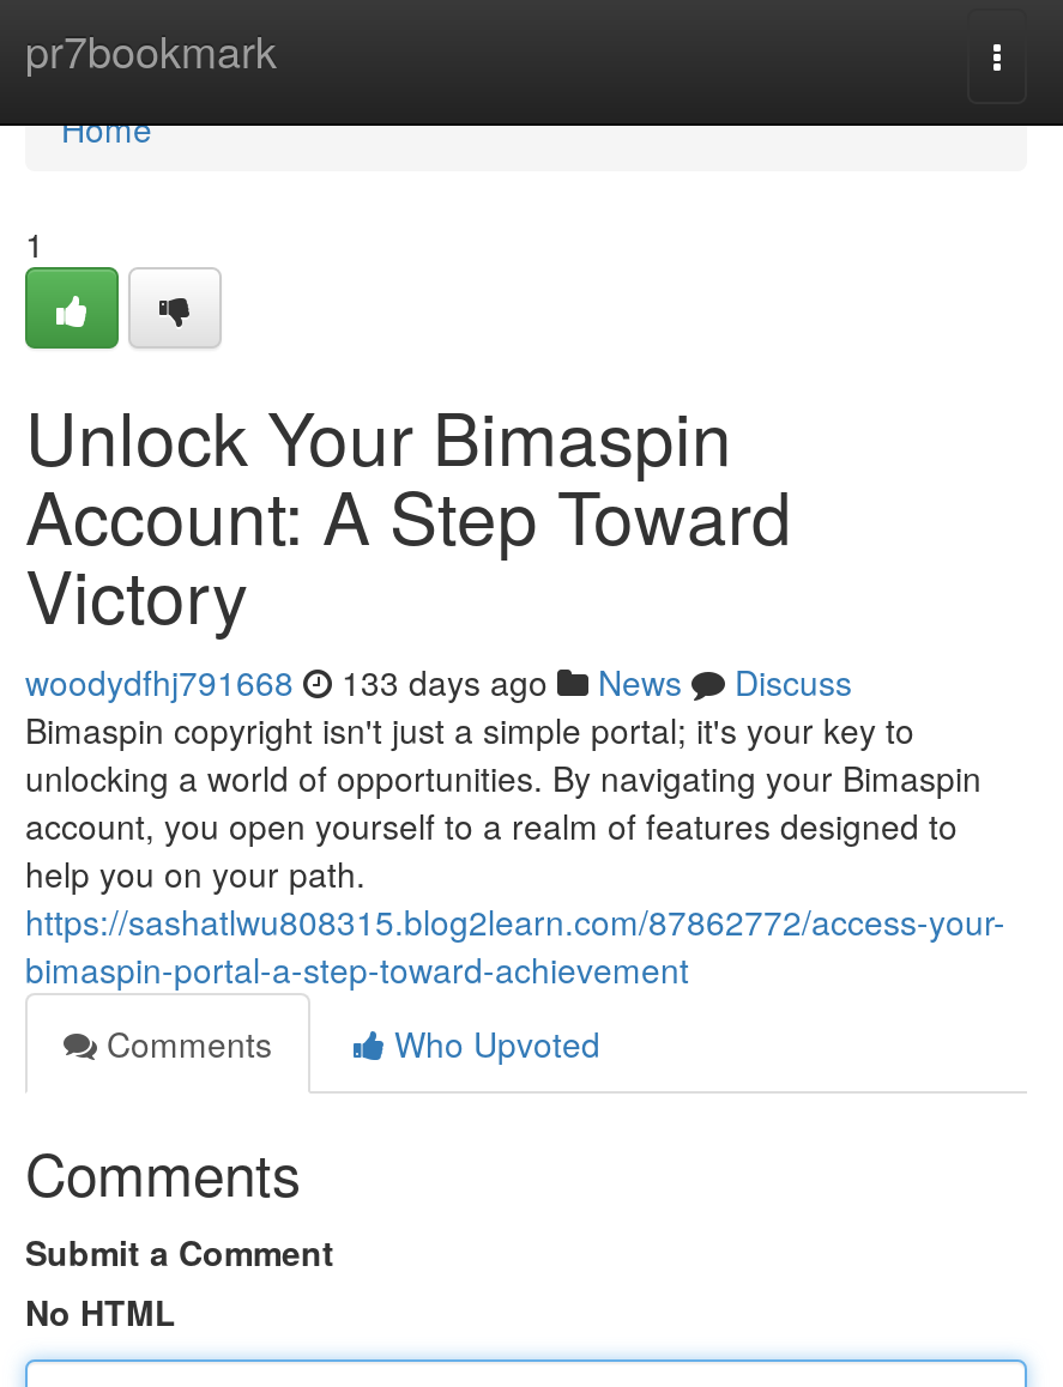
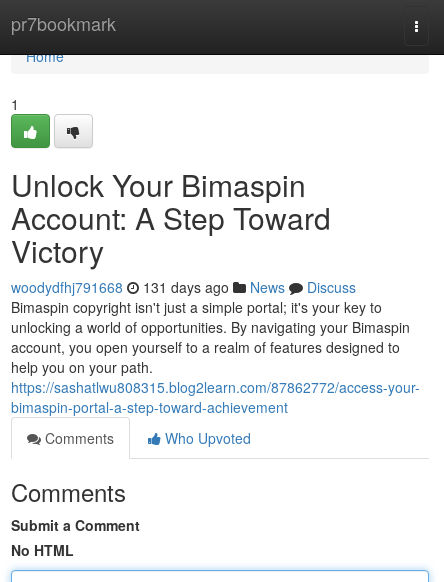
[25,658,852,705] woodydfhj791668 133 days ago News Discuss -> [11,277,356,297] woodydfhj791668 131 days ago News Discuss

